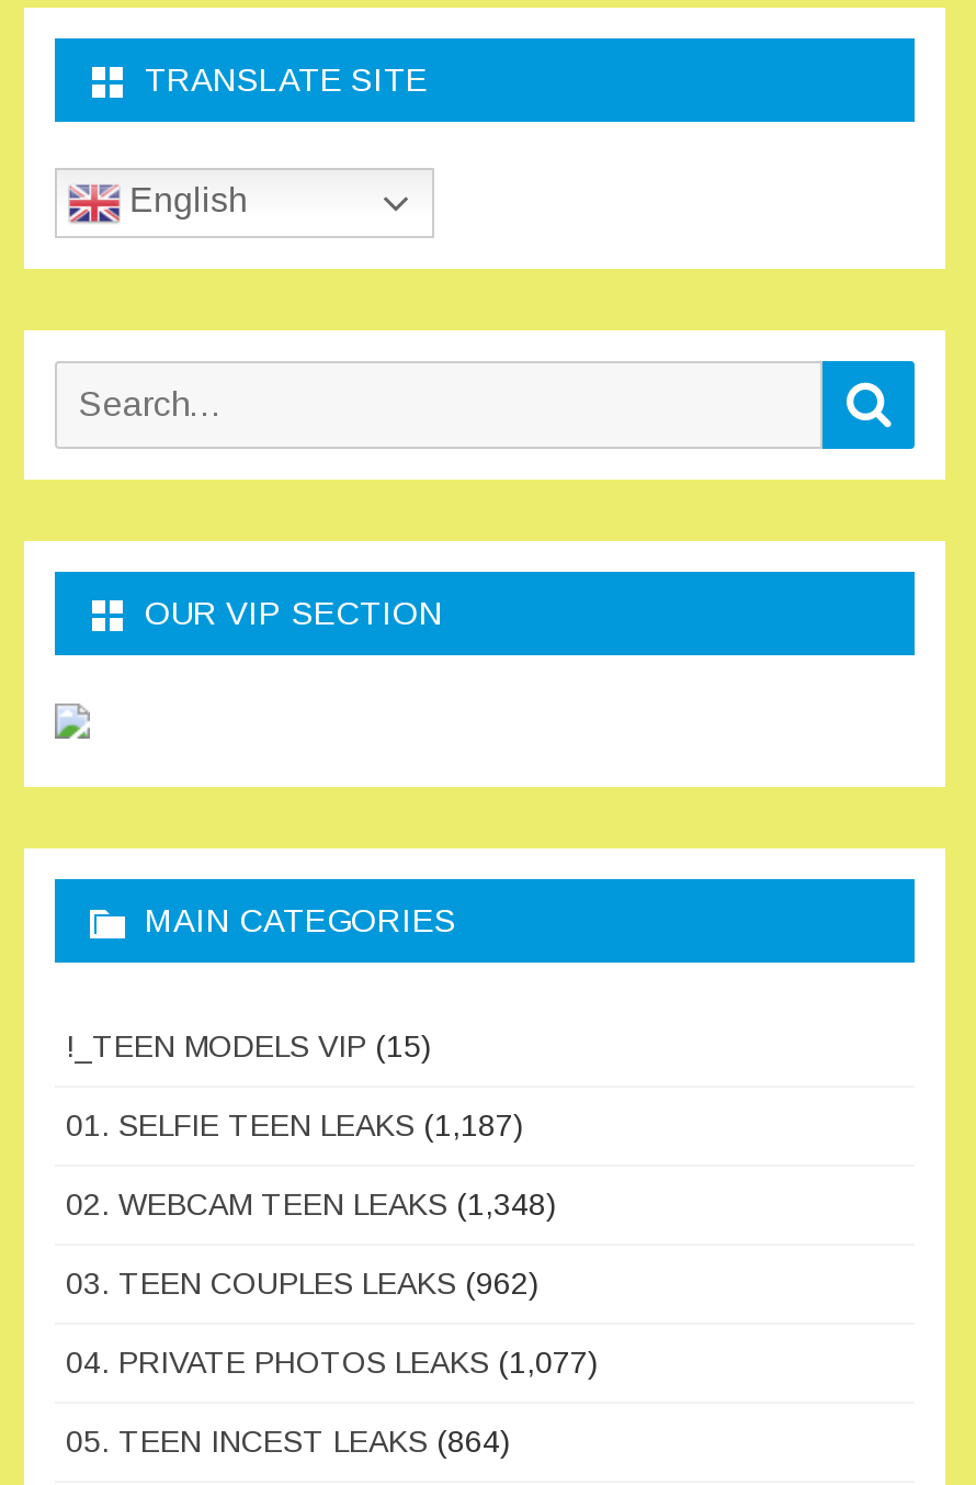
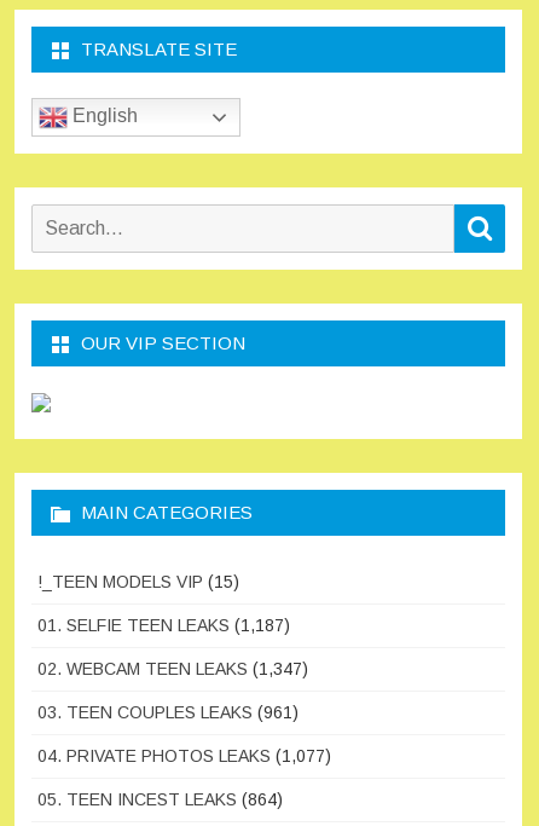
[66,1186,557,1221] 02. WEBCAM TEEN LEAKS (1,348) -> [37,659,308,678] 02. WEBCAM TEEN LEAKS (1,347)
[66,1265,540,1300] 03. TEEN COUPLES LEAKS (962) -> [37,703,299,722] 03. TEEN COUPLES LEAKS (961)

